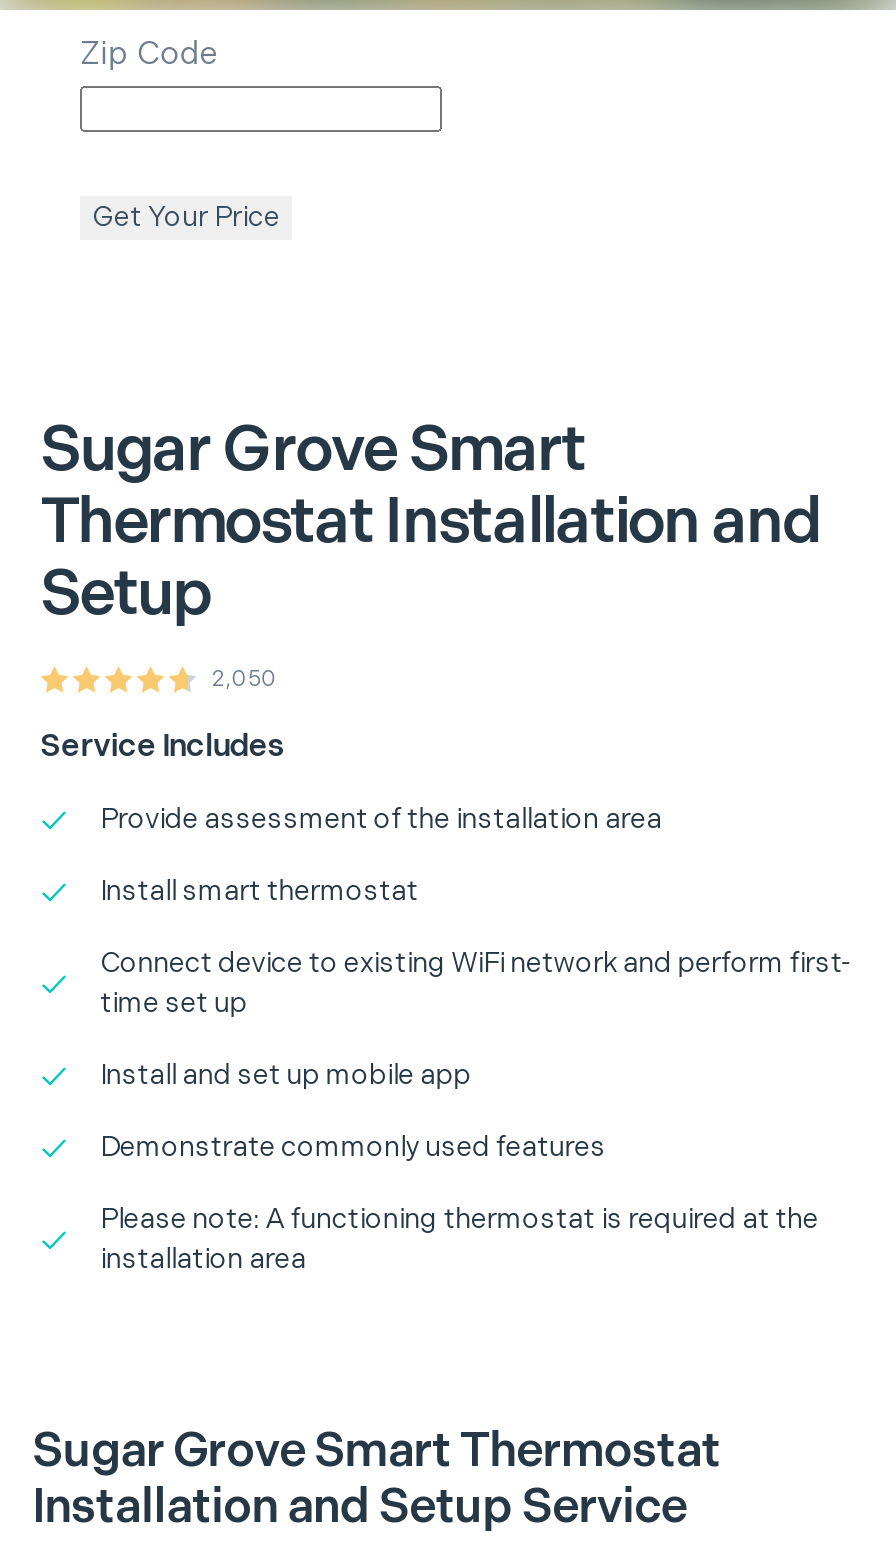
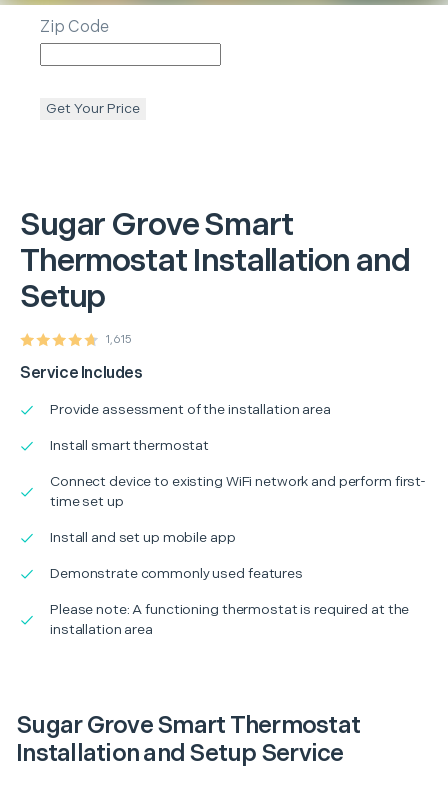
[212,666,277,692] 2,050 -> [106,333,132,346] 1,615

